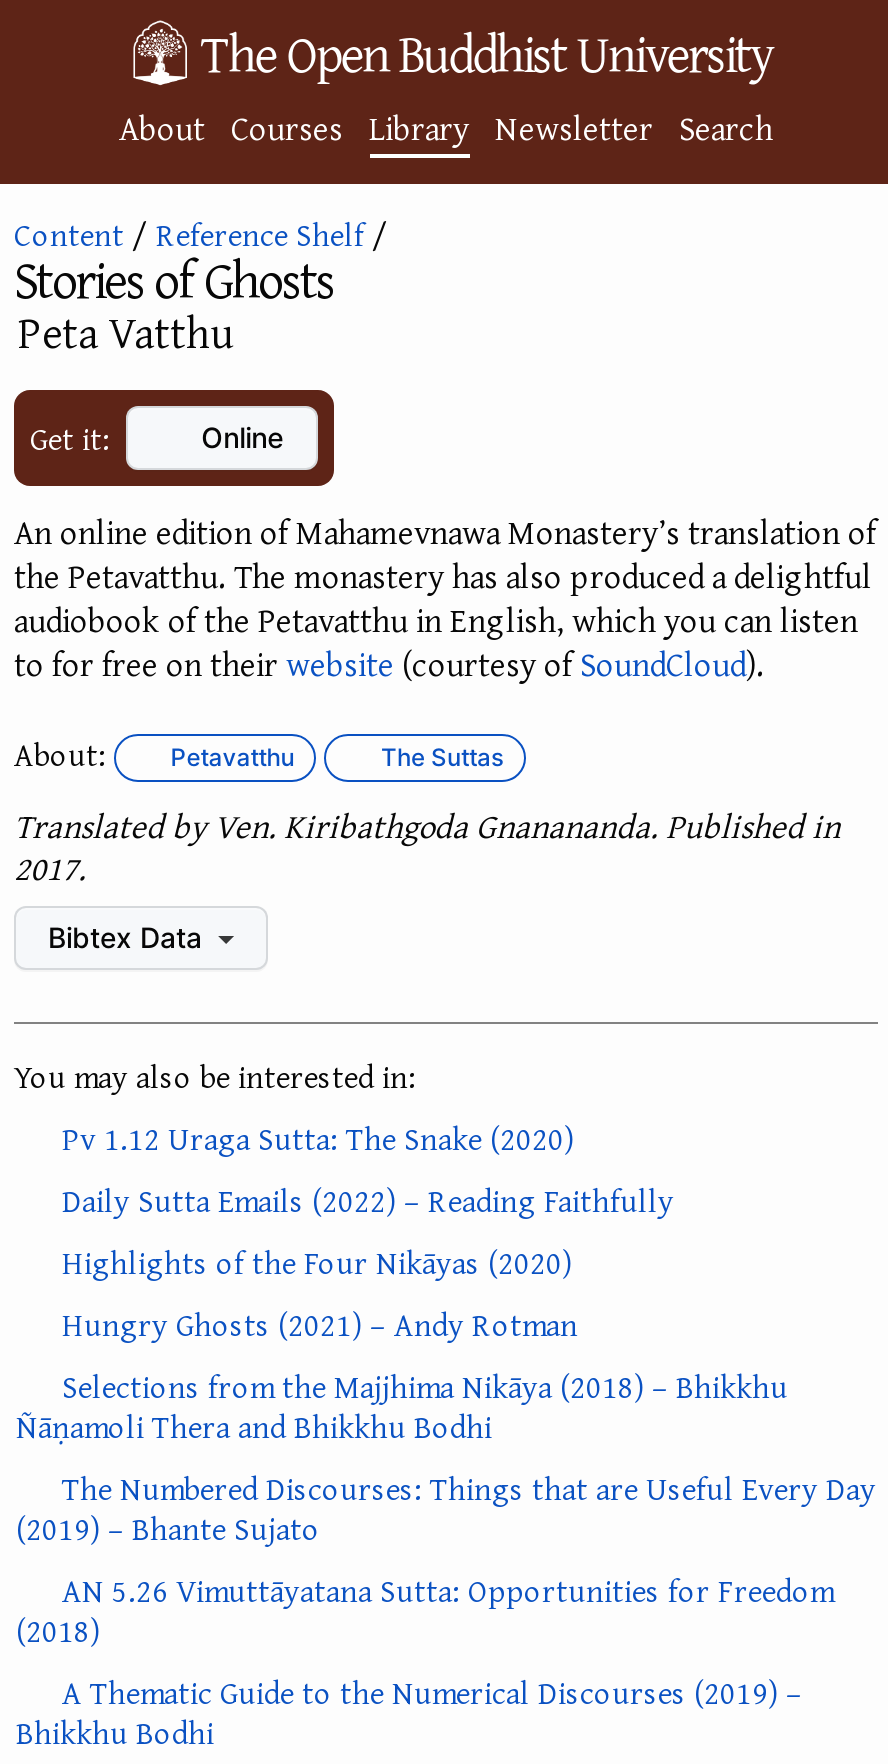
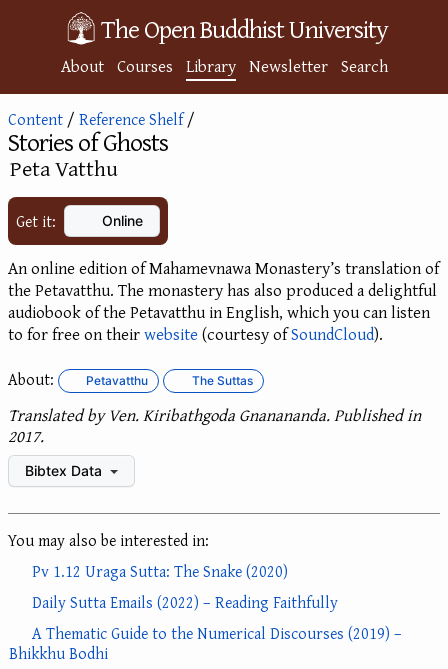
[16,1238,876,1654] Highlights of the Four Nikāyas (2020) | Hungry Ghosts (2021) – Andy Rotman | Selections from the Majjhima Nikāya (2018) – Bhikkhu | Ñāṇamoli Thera and Bhikkhu Bodhi | The Numbered Discourses: Things that are Useful Every Day | (2019) – Bhante Sujato | AN 5.26 Vimuttāyatana Sutta: Opportunities for Freedom | (2018) -> none

